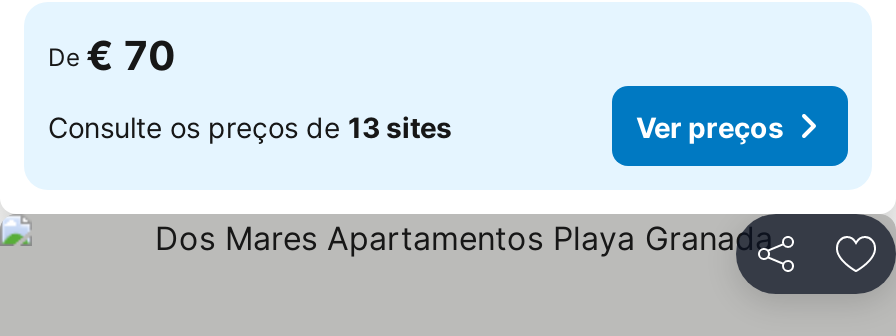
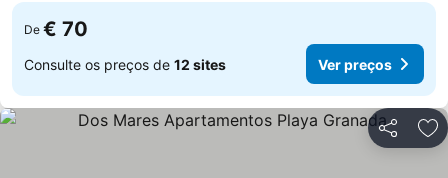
[48,109,452,143] Consulte os preços de 13 sites -> [24,55,226,72] Consulte os preços de 12 sites

